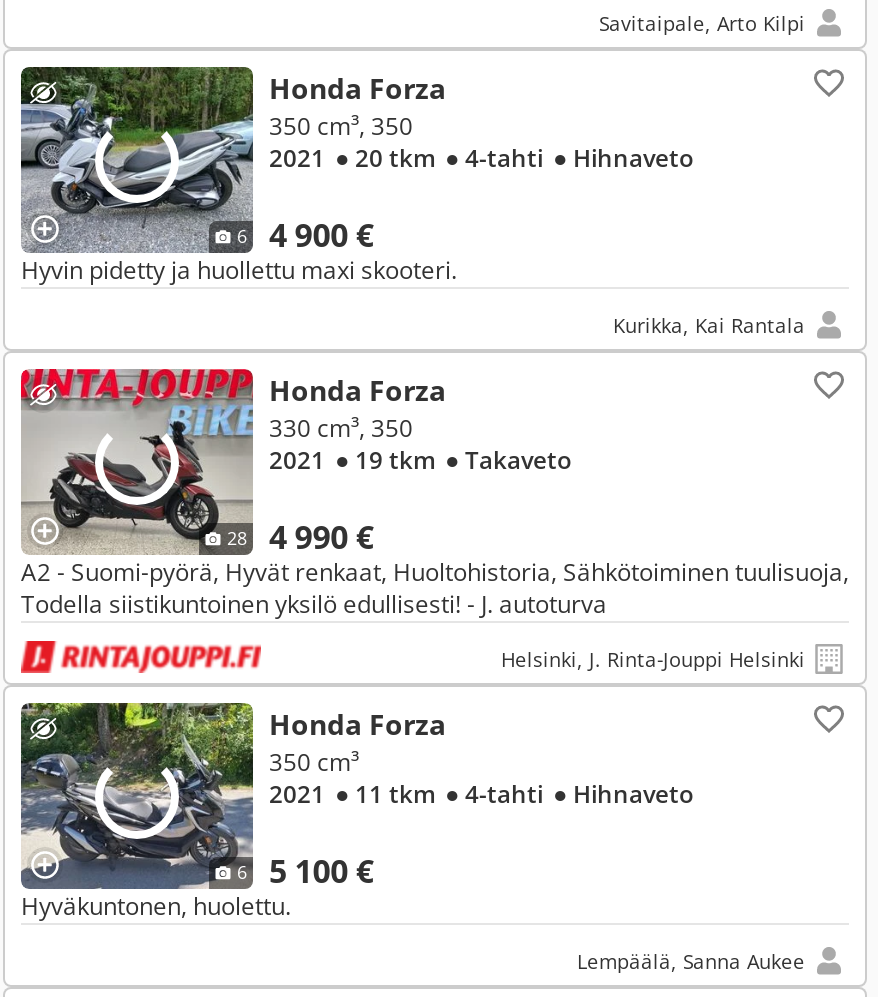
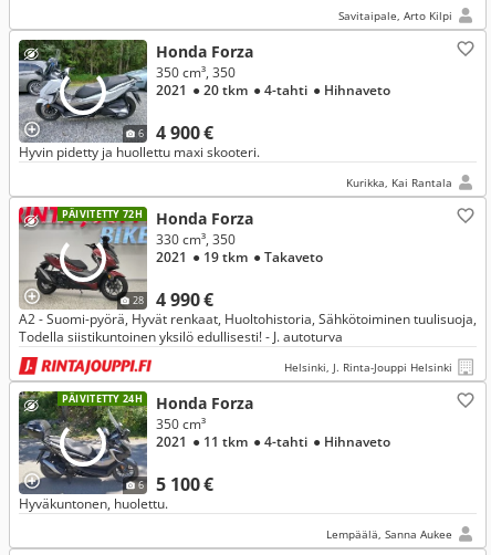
none -> [62,207,143,221] PÄIVITETTY 72H
none -> [62,391,143,406] PÄIVITETTY 24H

